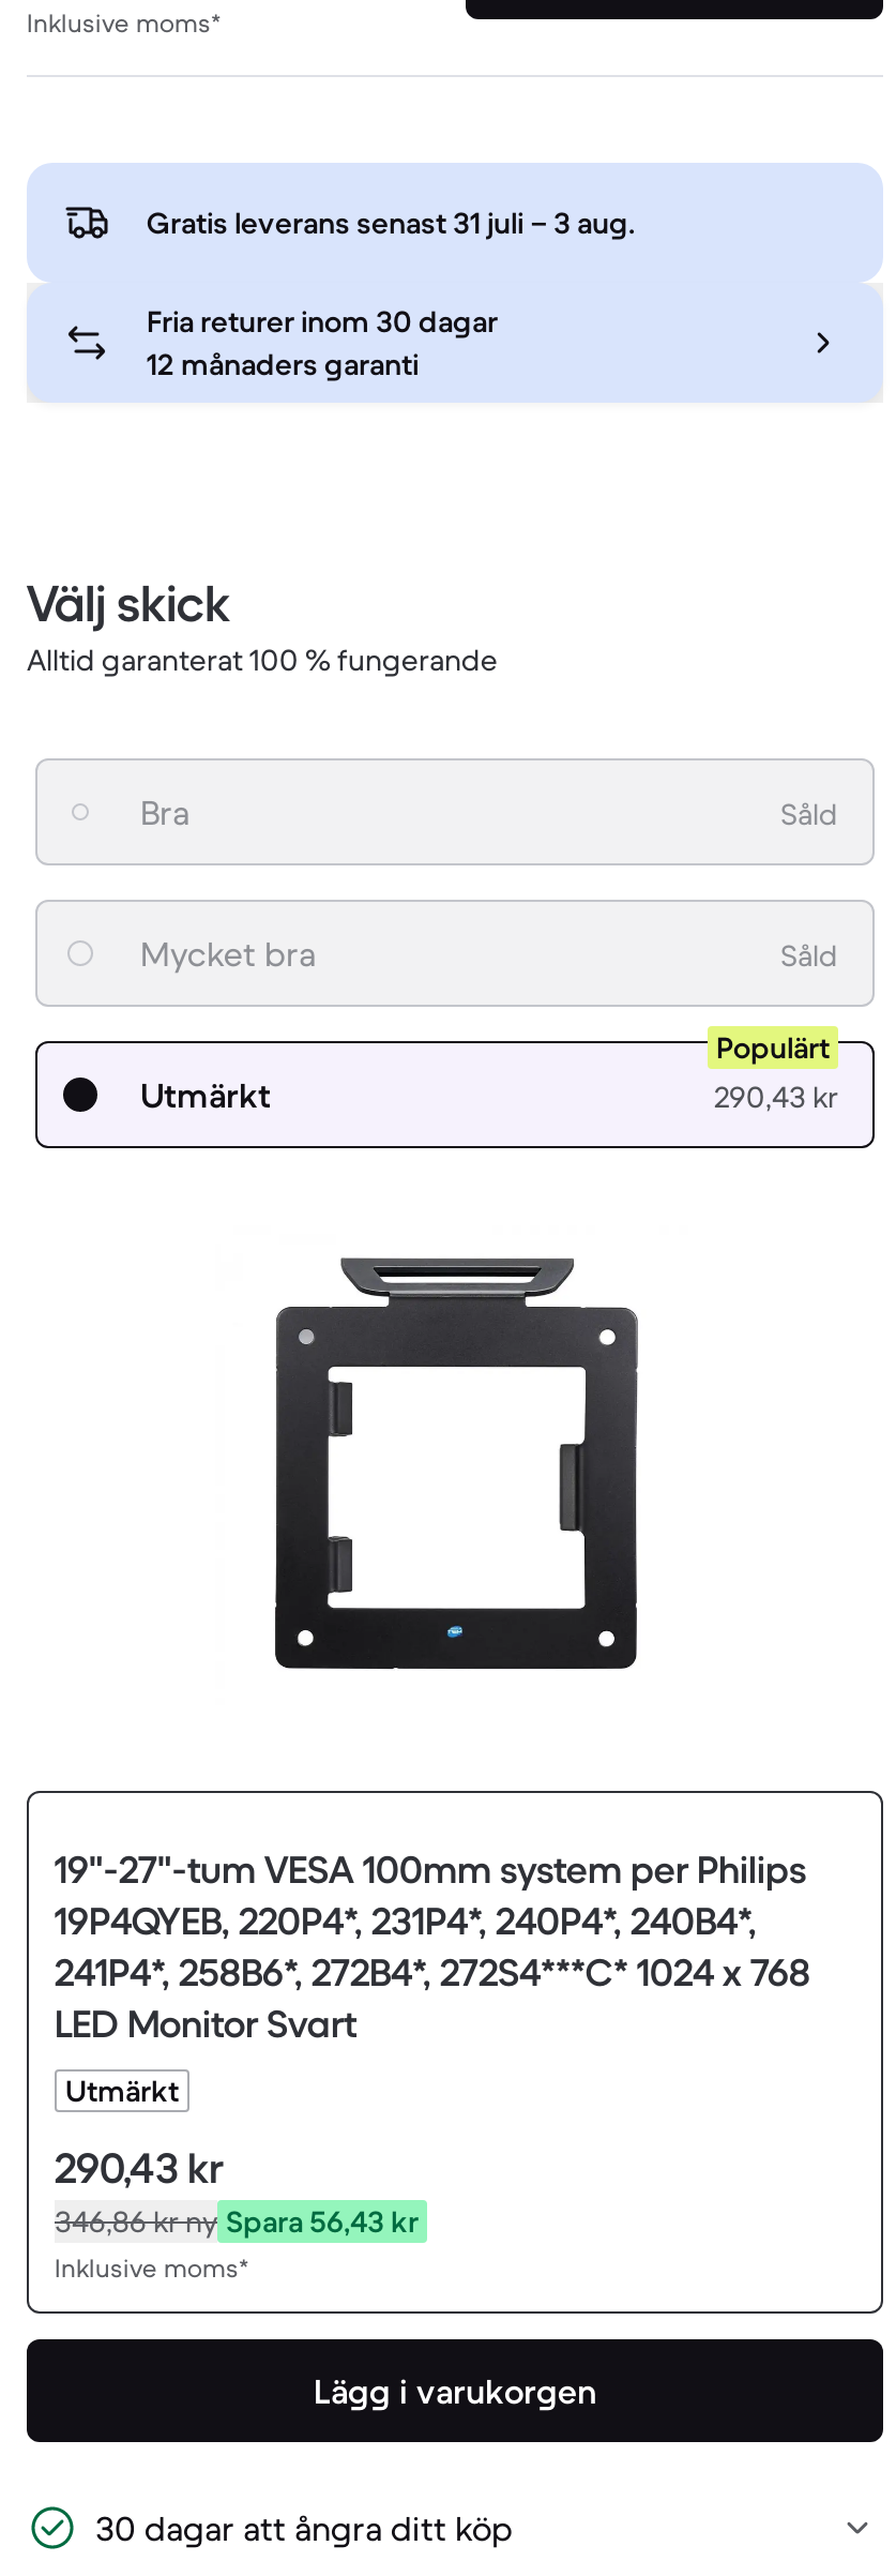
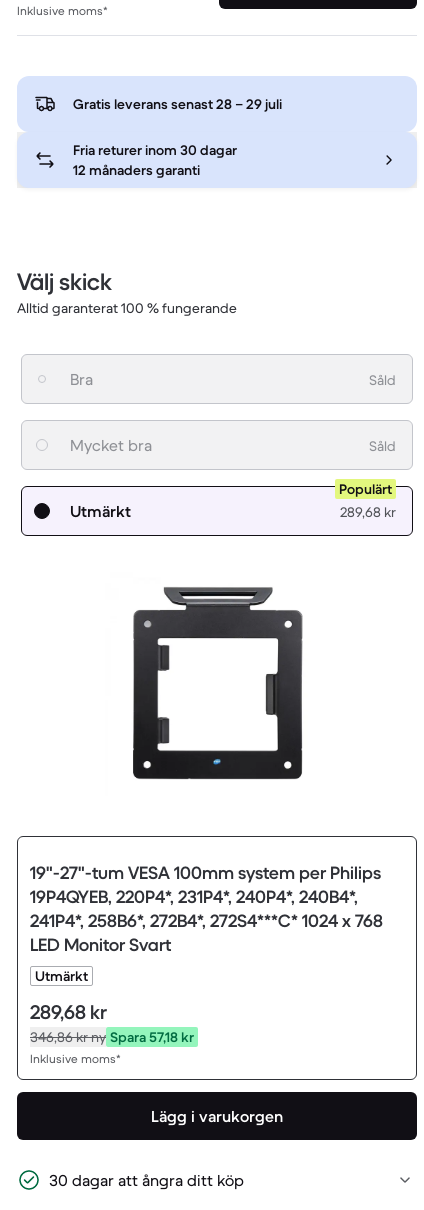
[147,204,635,243] Gratis leverans senast 31 juli – 3 aug. -> [73,95,282,113] Gratis leverans senast 28 – 29 juli
[714,1078,838,1117] 290,43 kr -> [340,503,396,521] 289,68 kr
[55,2143,224,2197] 290,43 kr -> [30,1000,107,1025] 289,68 kr
[55,2203,419,2242] 346,86 krny Spara 56,43 kr -> [30,1028,194,1046] 346,86 krny Spara 57,18 kr

